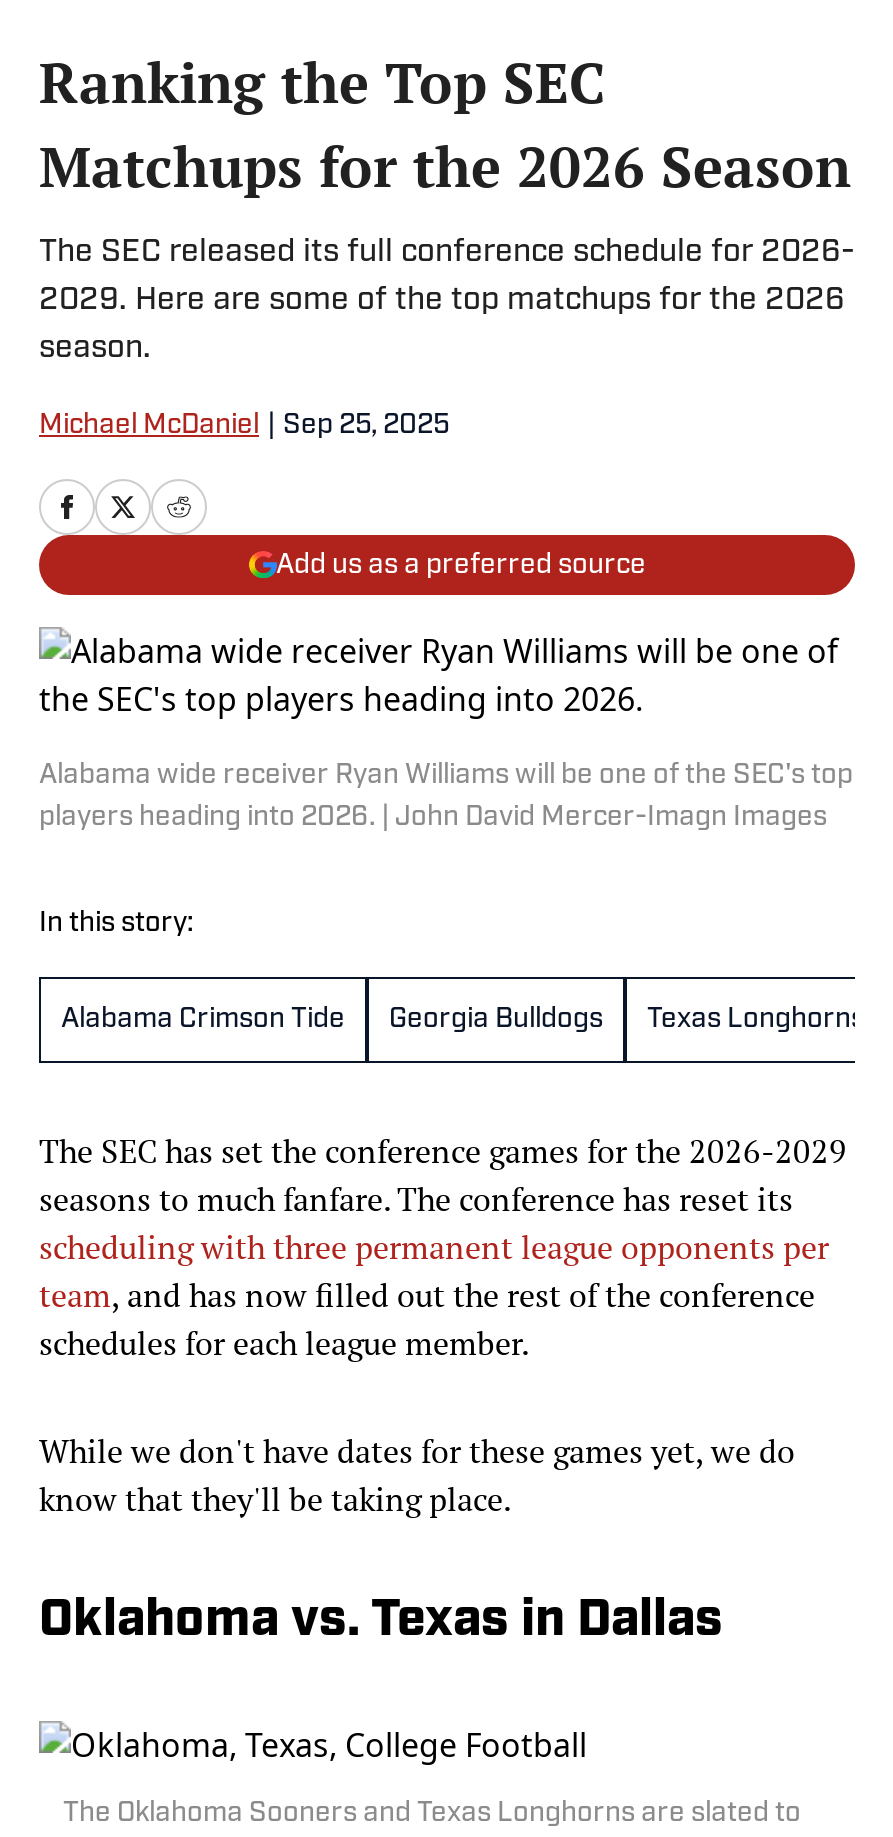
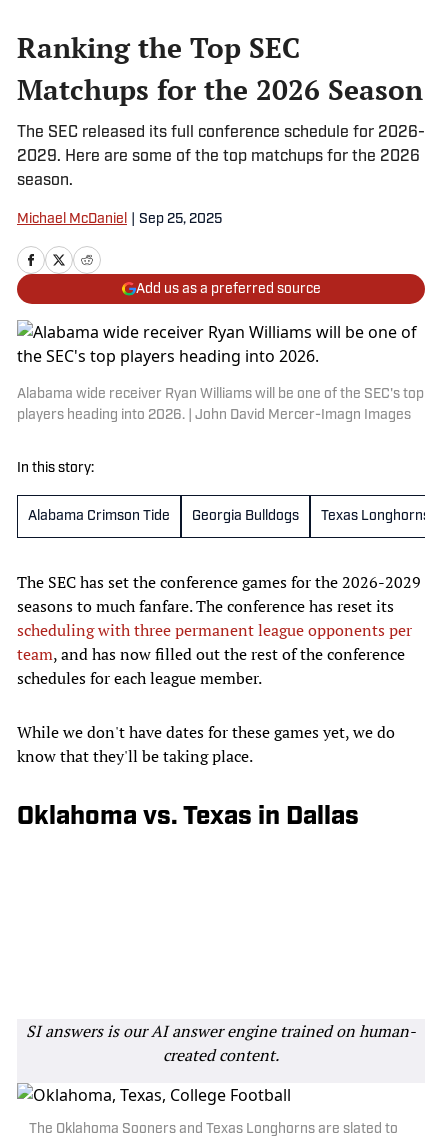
none -> [26,1020,416,1066] SI answers is our AI answer engine trained on human- | created content.

